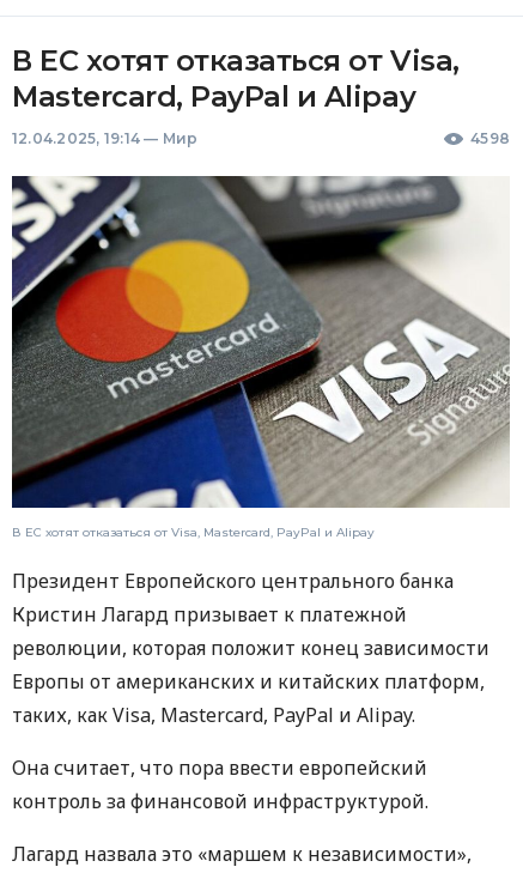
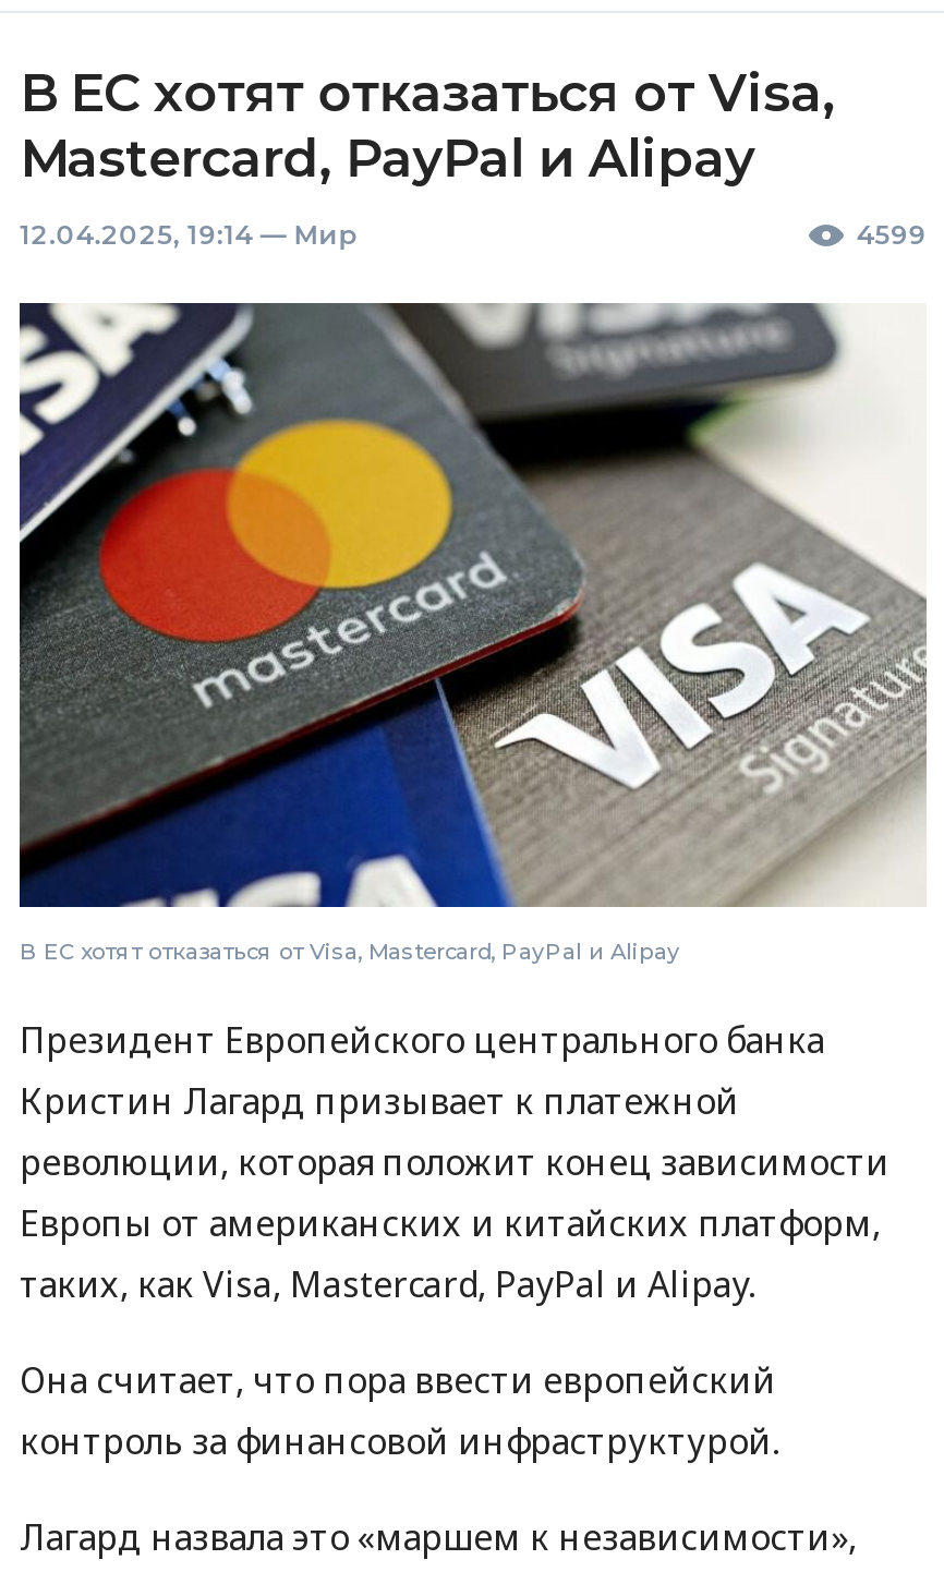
[470,129,510,147] 4598 -> [857,218,927,251] 4599

